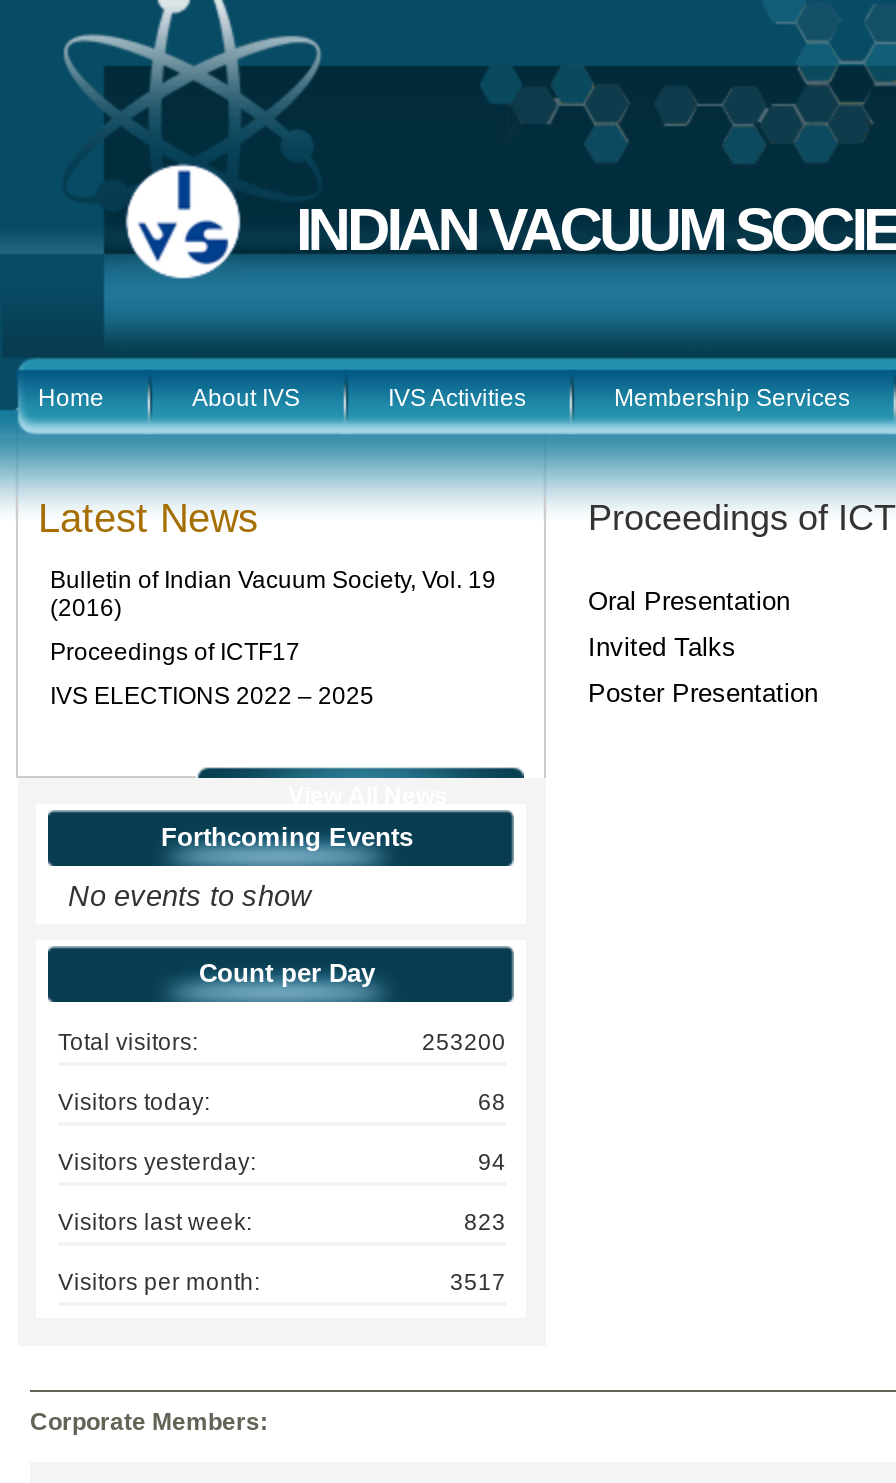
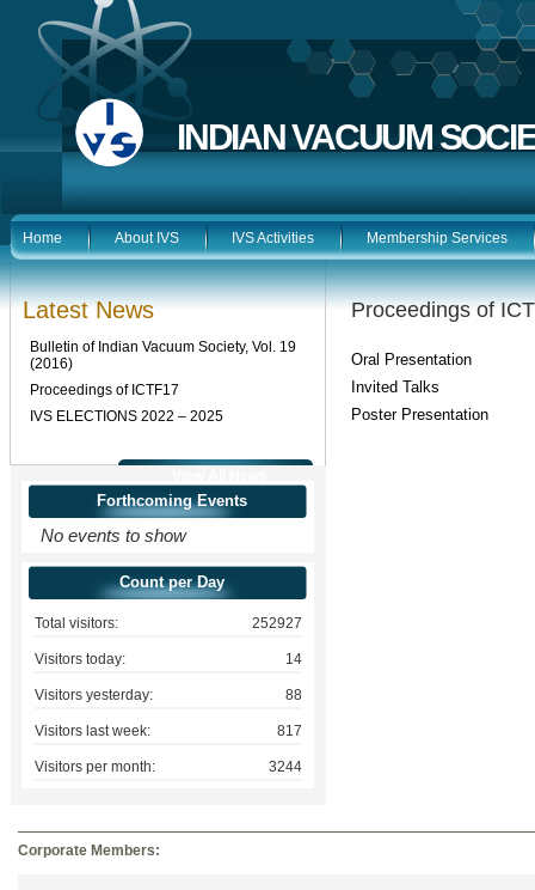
[422,1028,506,1054] 253200 -> [252,615,302,630] 252927
[478,1088,506,1114] 68 -> [285,651,302,666] 14
[478,1148,506,1174] 94 -> [285,687,302,702] 88
[464,1208,506,1234] 823 -> [277,723,302,738] 817
[450,1268,506,1294] 3517 -> [269,758,302,774] 3244

